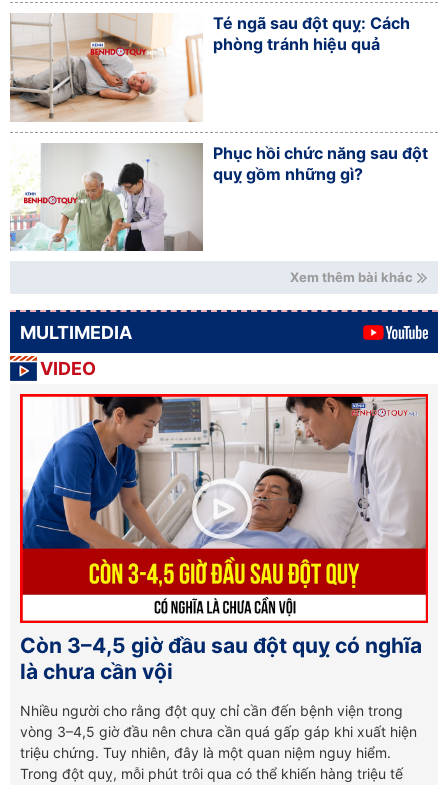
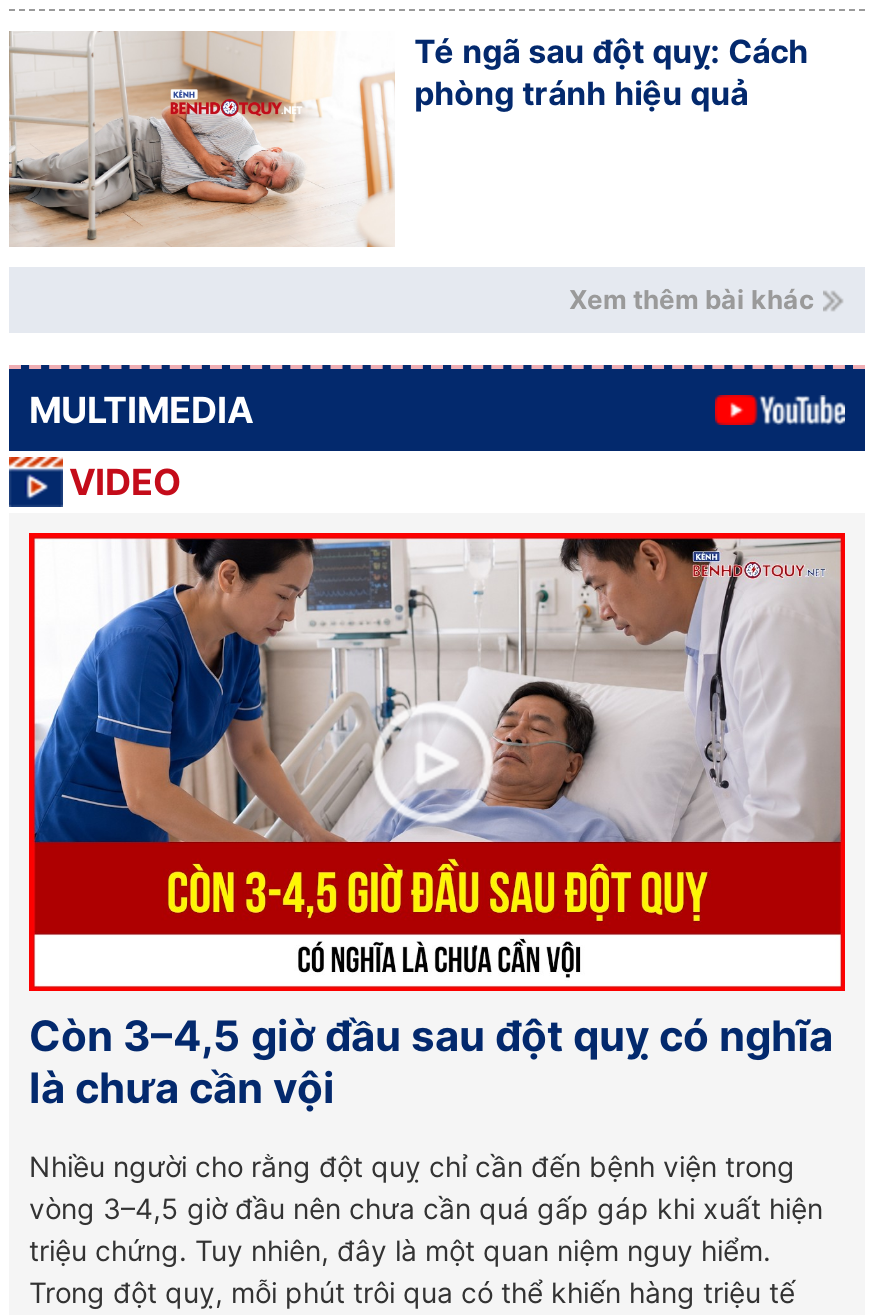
[10,143,428,252] [image] | Phục hồi chức năng sau đột | quỵ gồm những gì? -> none

